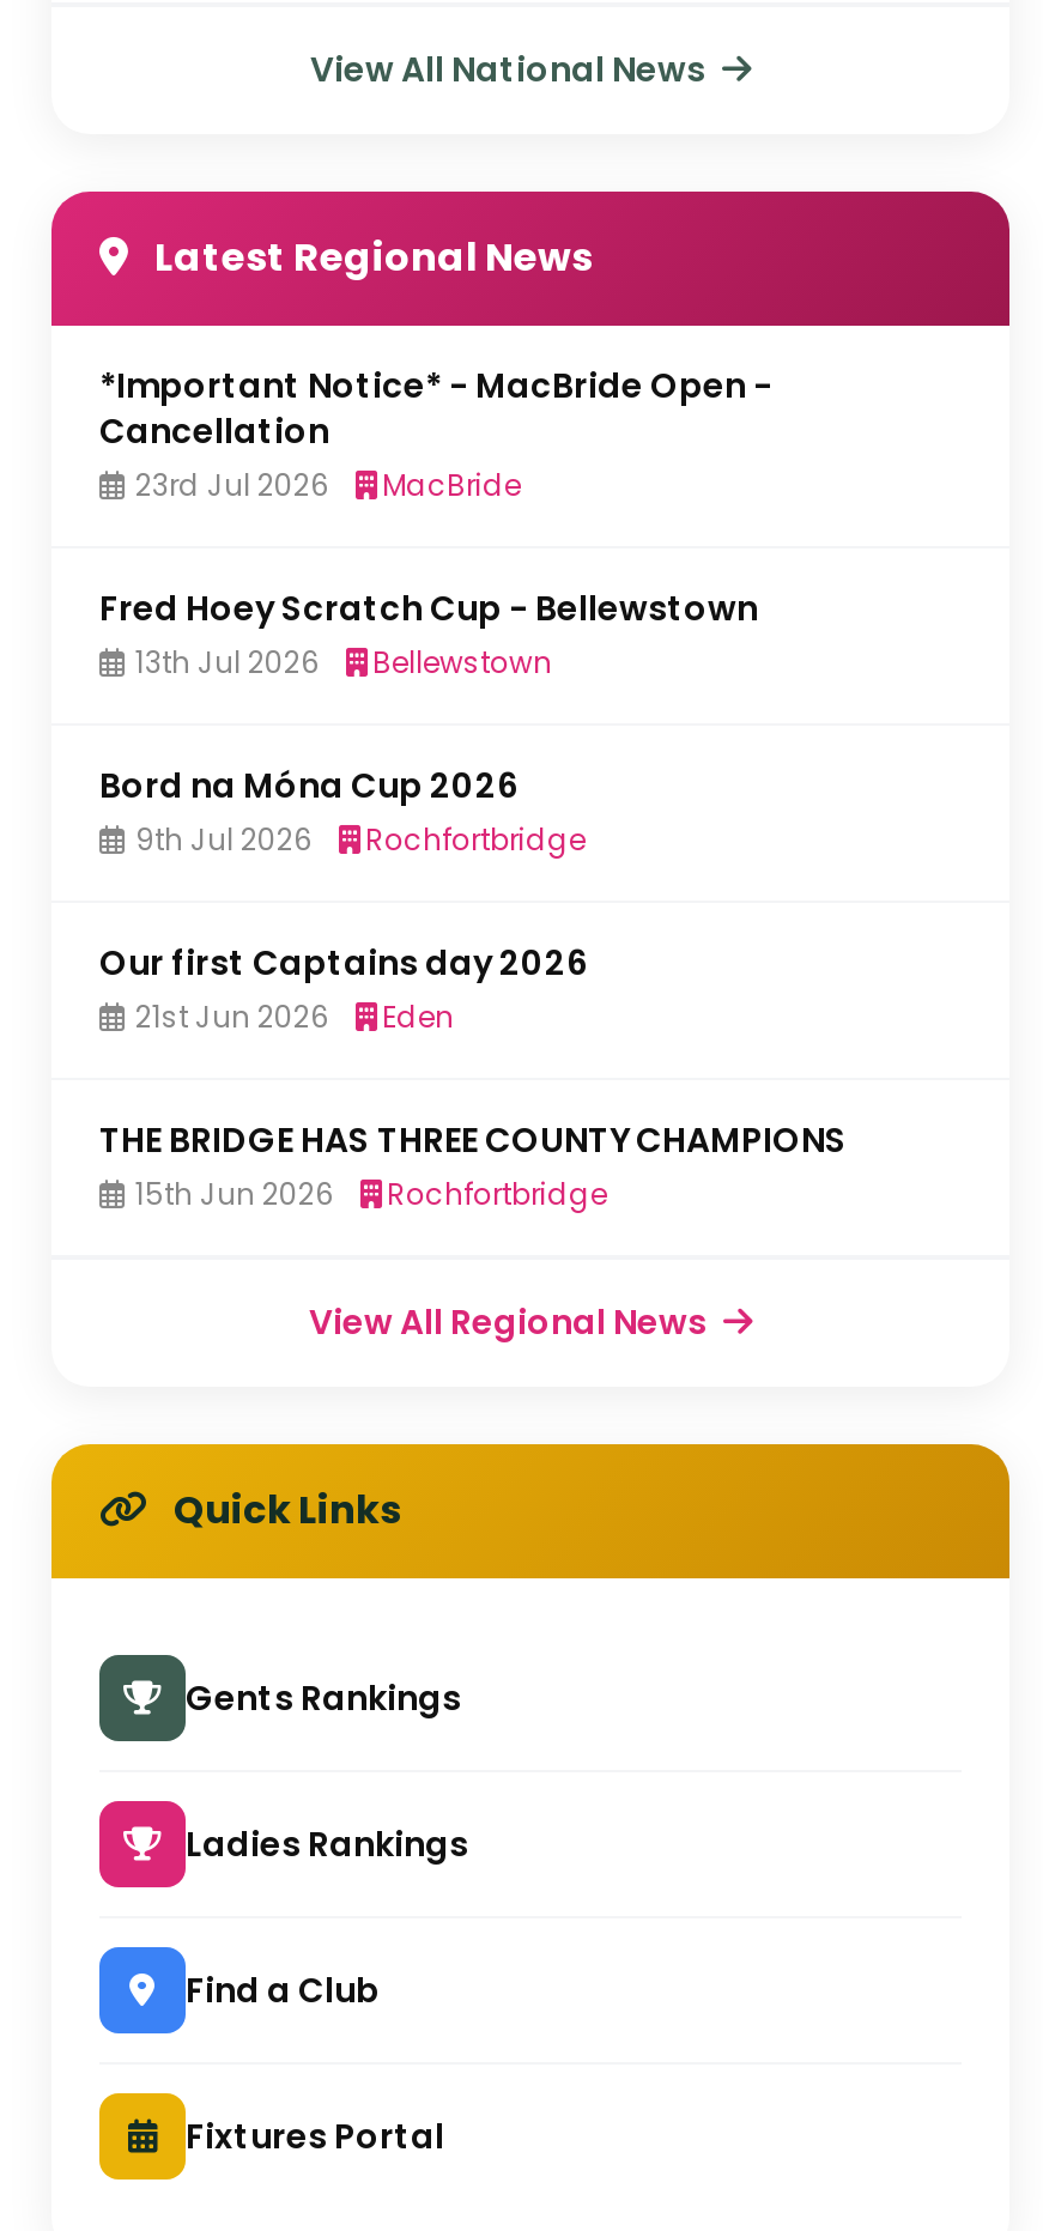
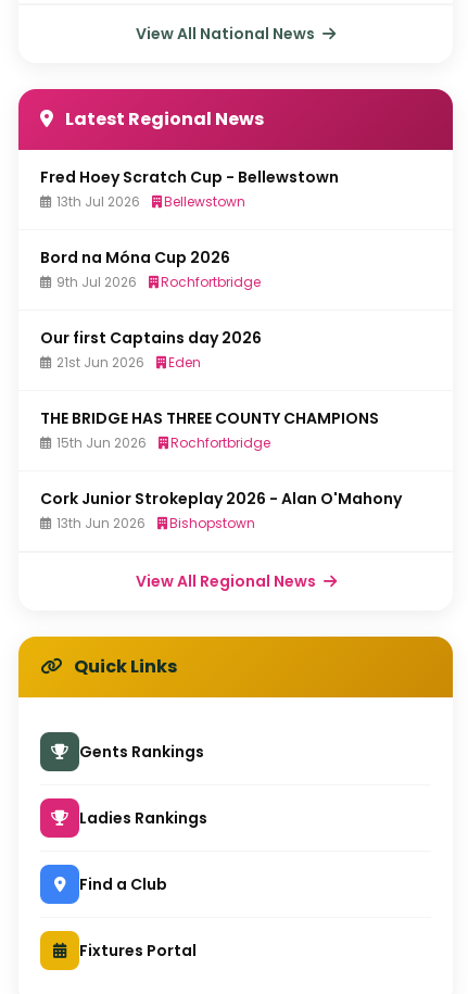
[99,362,772,505] *Important Notice* - MacBride Open - | Cancellation | 23rd Jul 2026 | MacBride -> none
moved [99,584,847,1214] -> [40,166,379,452]: Fred Hoey Scratch Cup - Bellewstown | 13th Jul 2026 | Bellewstown | ... | 15th Jun 2026 | Rochfortbridge
none -> [40,488,402,532] Cork Junior Strokeplay 2026 - Alan O'Mahony | 13th Jun 2026 | Bishopstown

